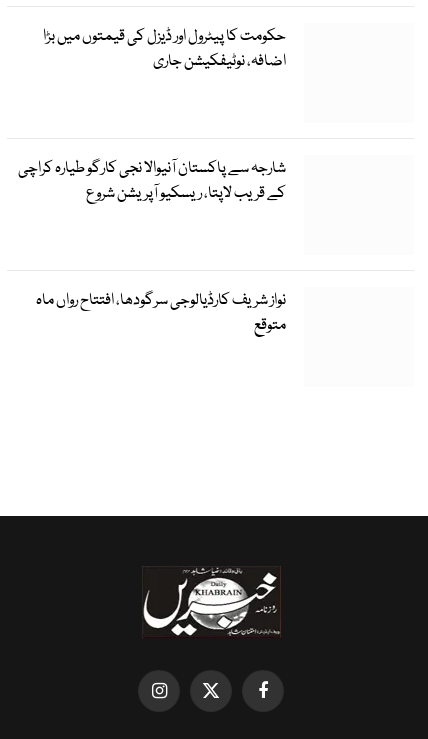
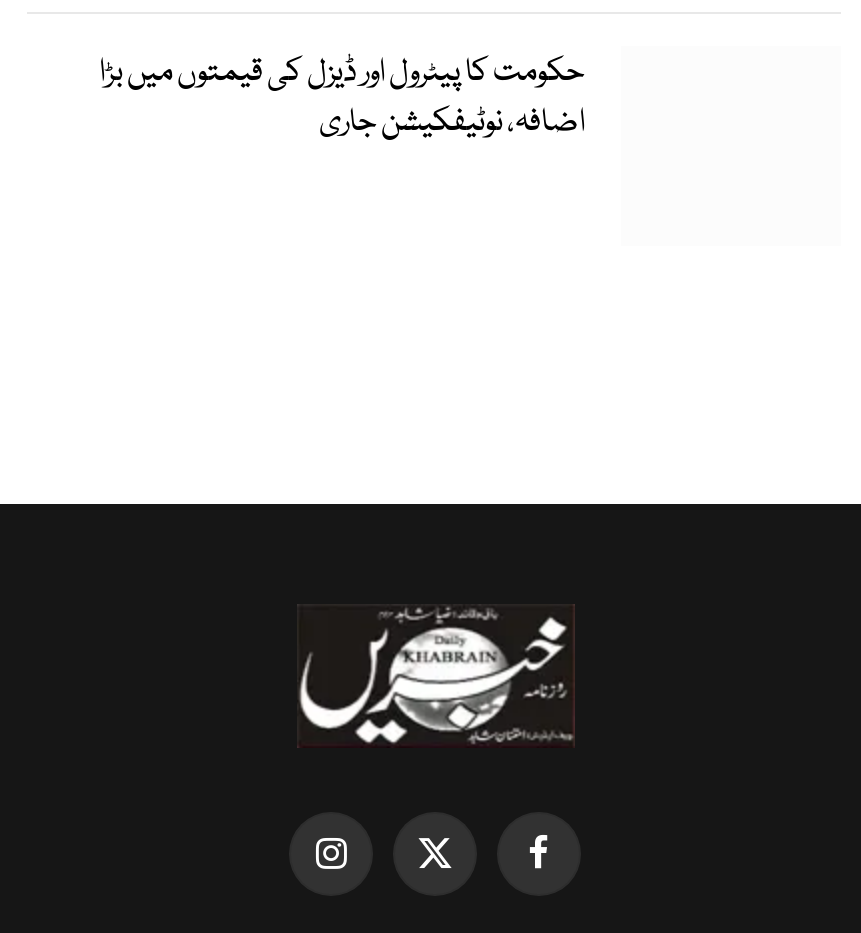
[18,157,286,206] شارجہ سے پاکستان آنیوالا نجی کارگو طیارہ کراچی | کے قریب لاپتا، ریسکیو آپریشن شروع -> none
[36,289,286,338] نواز شریف کارڈیالوجی سرگودھا، افتتاح رواں ماہ | متوقع -> none

